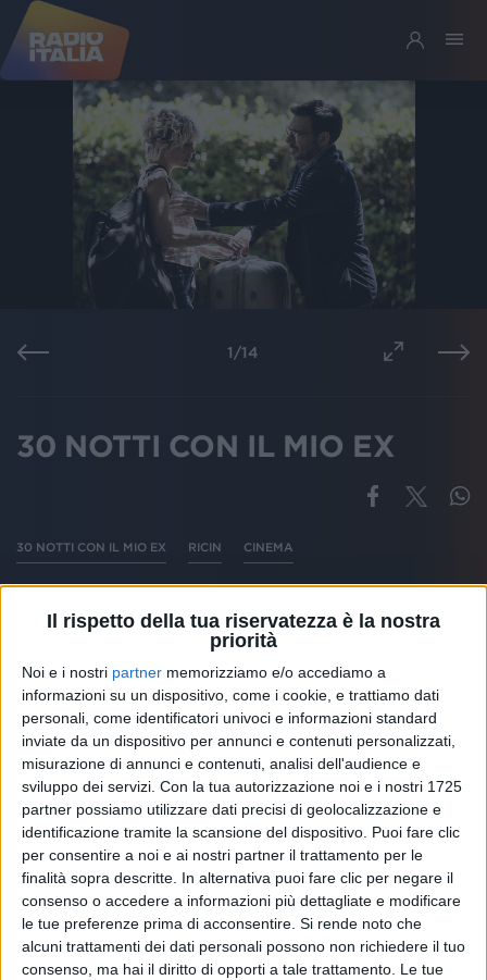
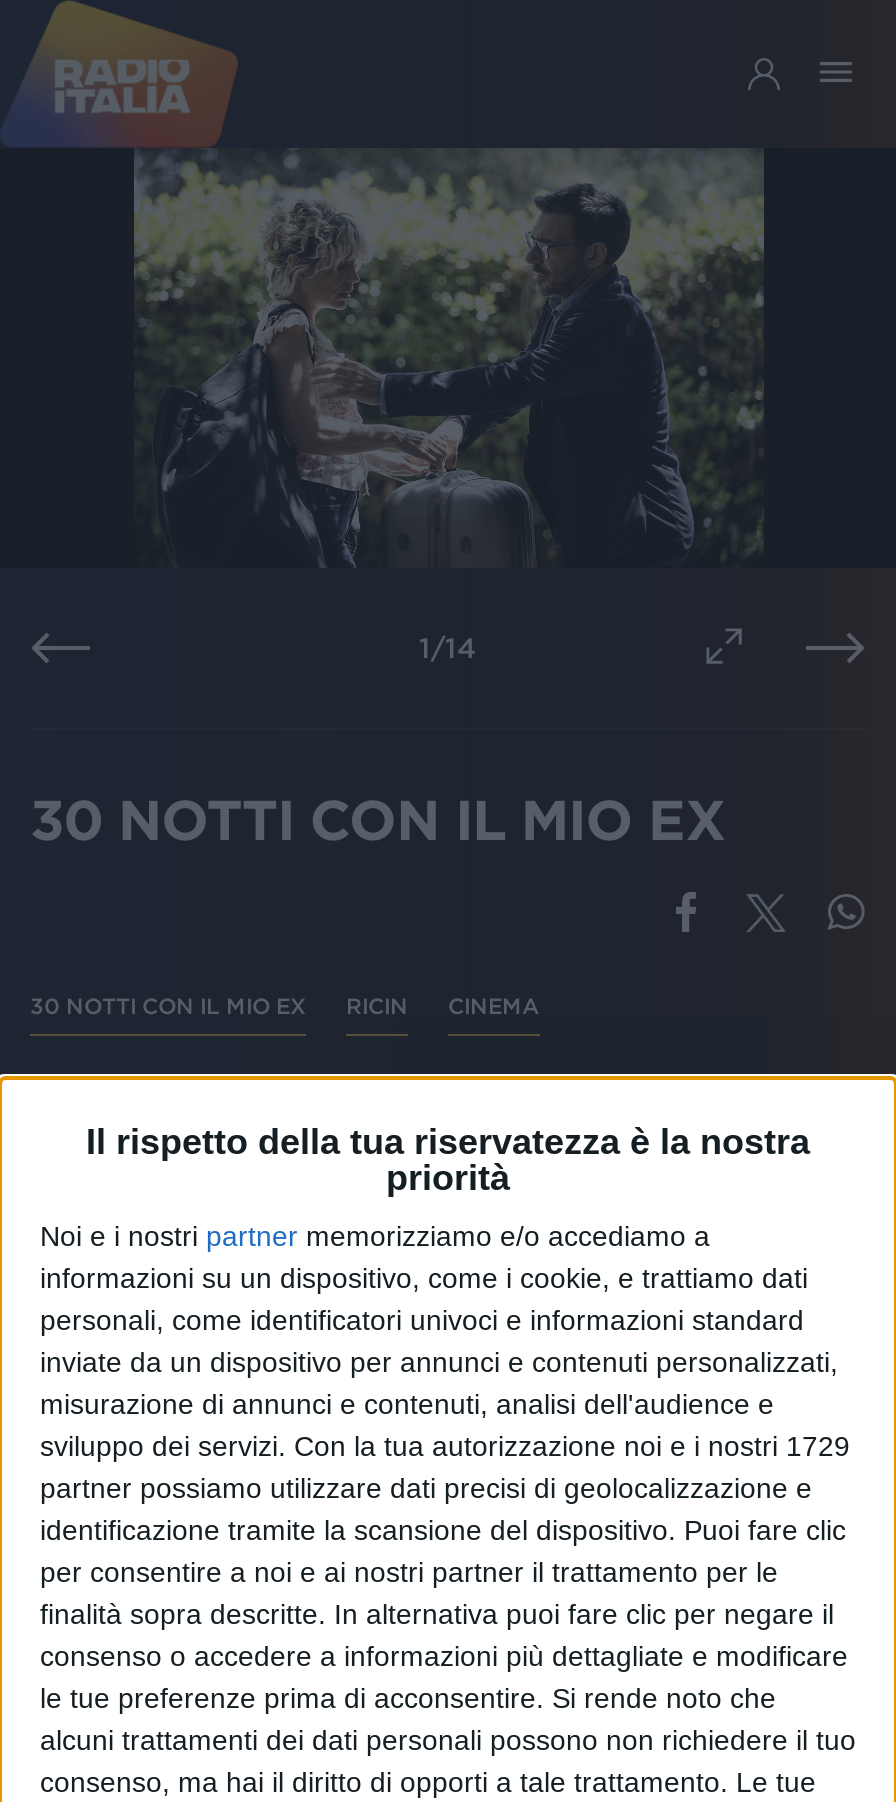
[22,777,462,795] sviluppo dei servizi. Con la tua autorizzazione noi e i nostri 1725 -> [40,1429,850,1461] sviluppo dei servizi. Con la tua autorizzazione noi e i nostri 1729

